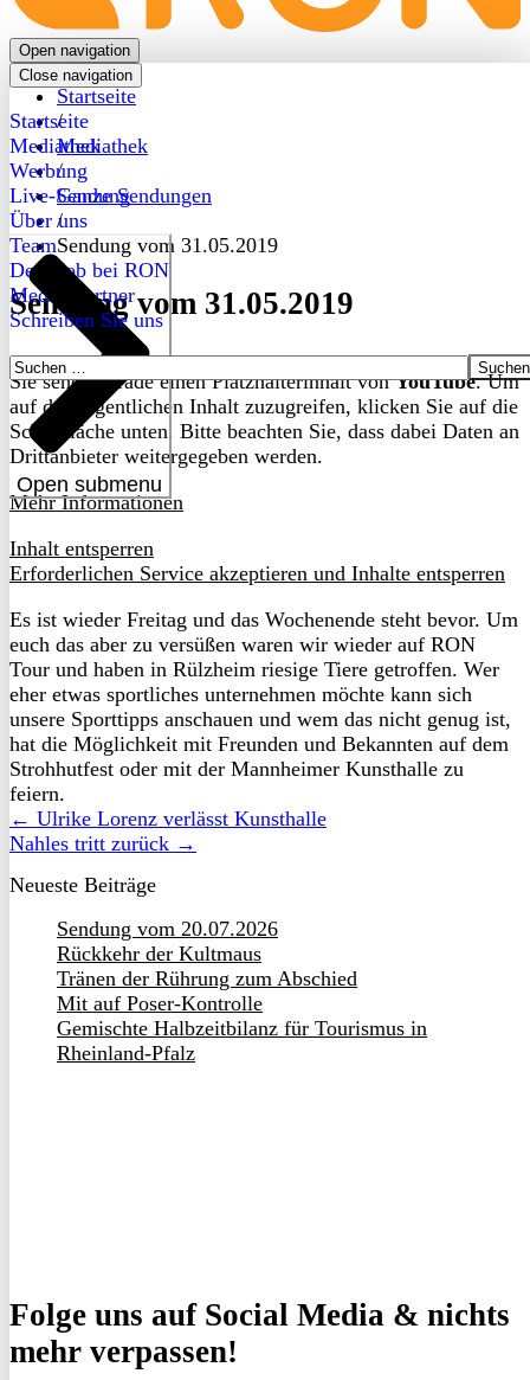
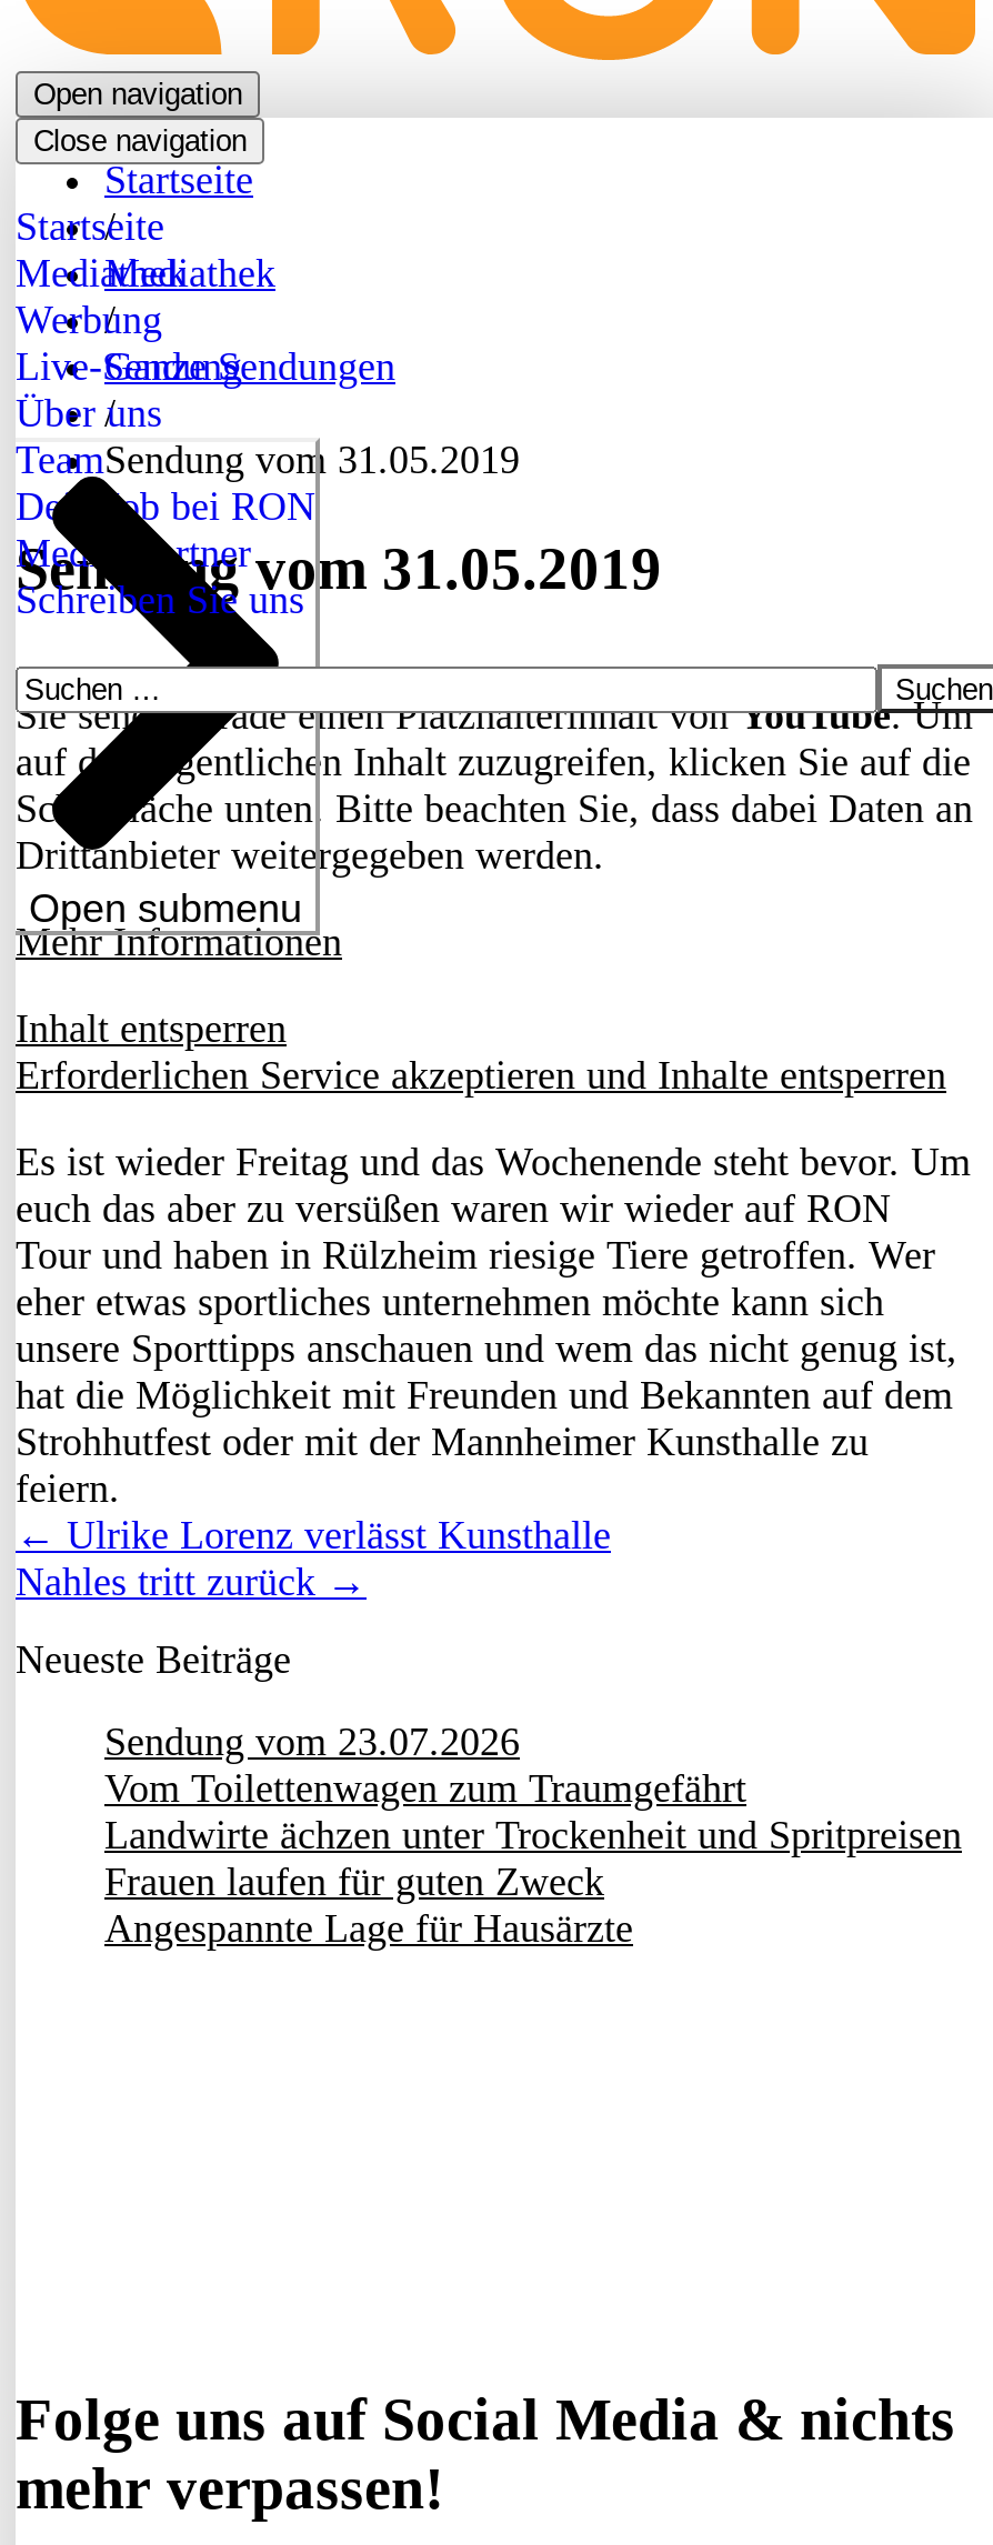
[57,917,427,1065] Sendung vom 20.07.2026 | Rückkehr der Kultmaus | Tränen der Rührung zum Abschied | Mit auf Poser-Kontrolle | Gemischte Halbzeitbilanz für Tourismus in | Rheinland-Pfalz -> [104,1719,962,1950] Sendung vom 23.07.2026 | Vom Toilettenwagen zum Traumgefährt | Landwirte ächzen unter Trockenheit und Spritpreisen | Frauen laufen für guten Zweck | Angespannte Lage für Hausärzte

